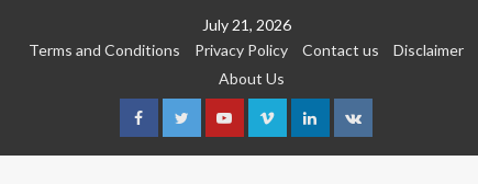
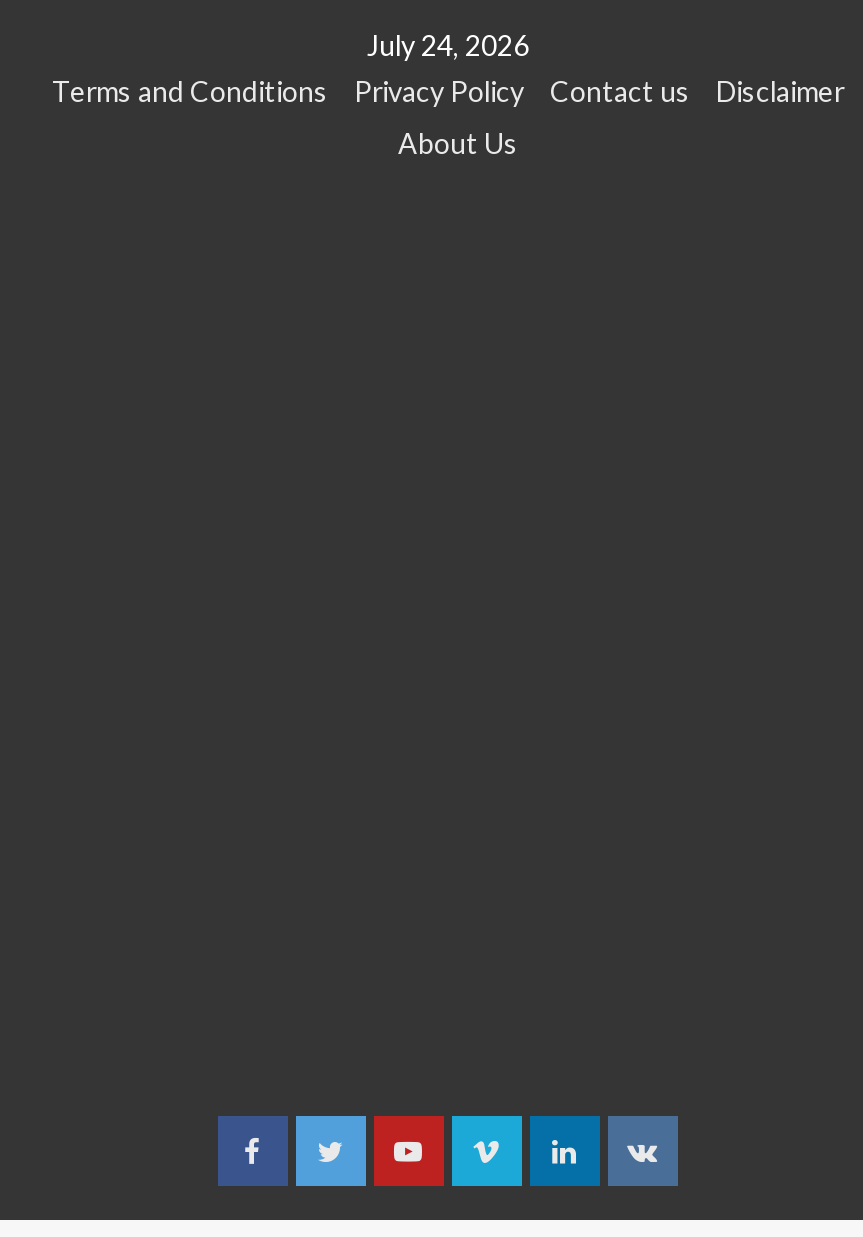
[202,15,291,34] July 21, 2026 -> [367,28,529,62] July 24, 2026

